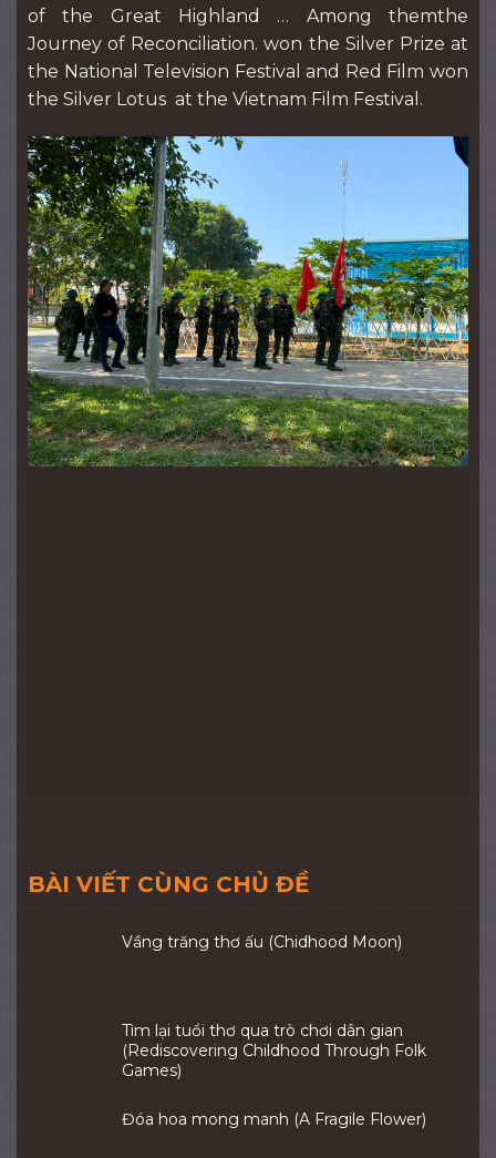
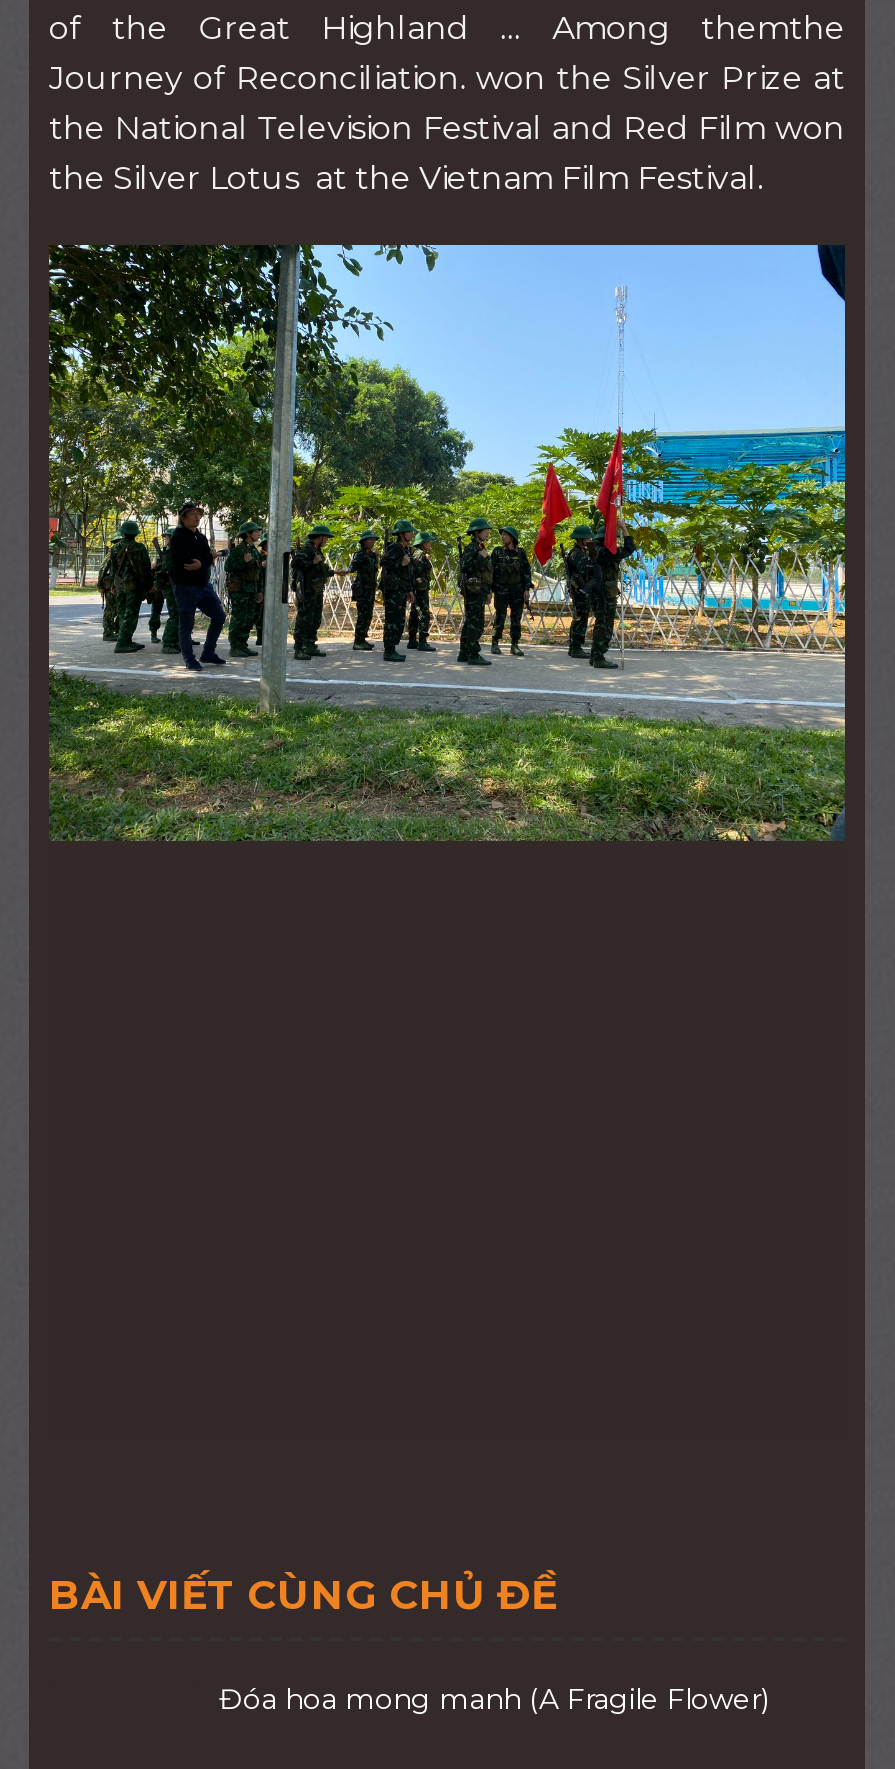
[122,932,402,952] Vầng trăng thơ ấu (Chidhood Moon) -> none
[122,1020,426,1080] Tìm lại tuổi thơ qua trò chơi dân gian | (Rediscovering Childhood Through Folk | Games) -> none

